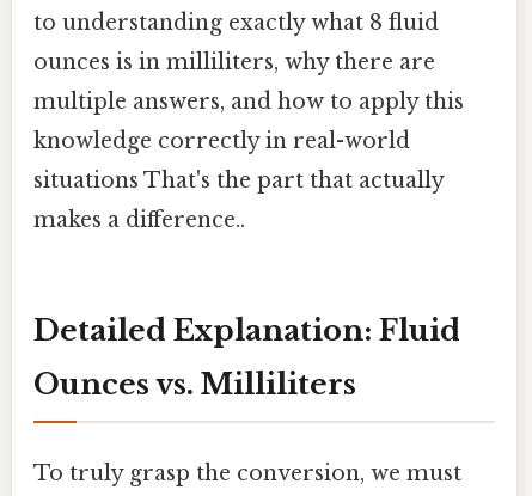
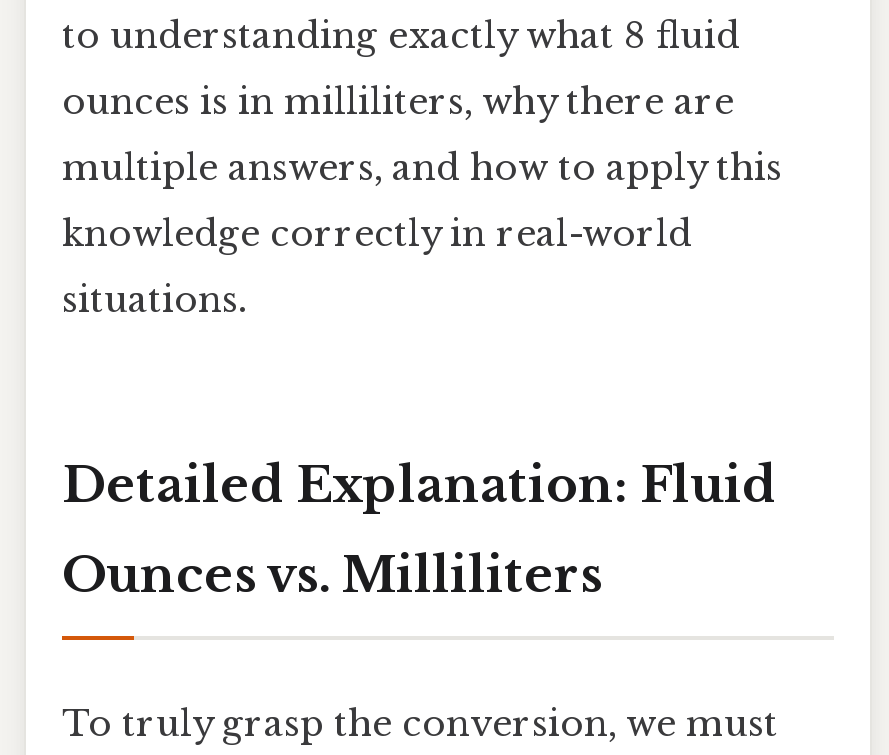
[33,167,444,233] situations That's the part that actually | makes a difference.. -> [62,278,246,322] situations.

